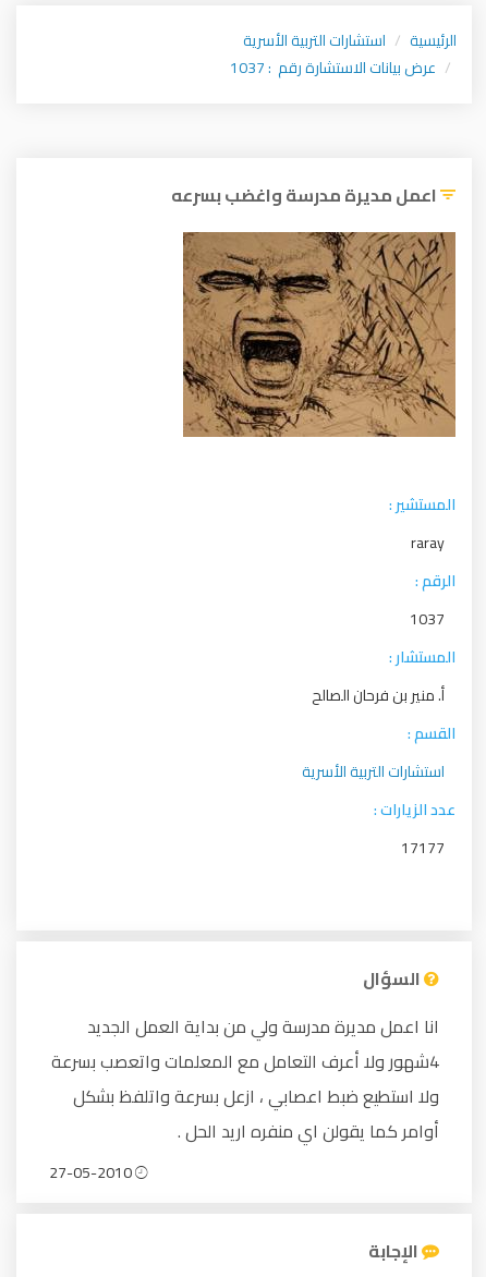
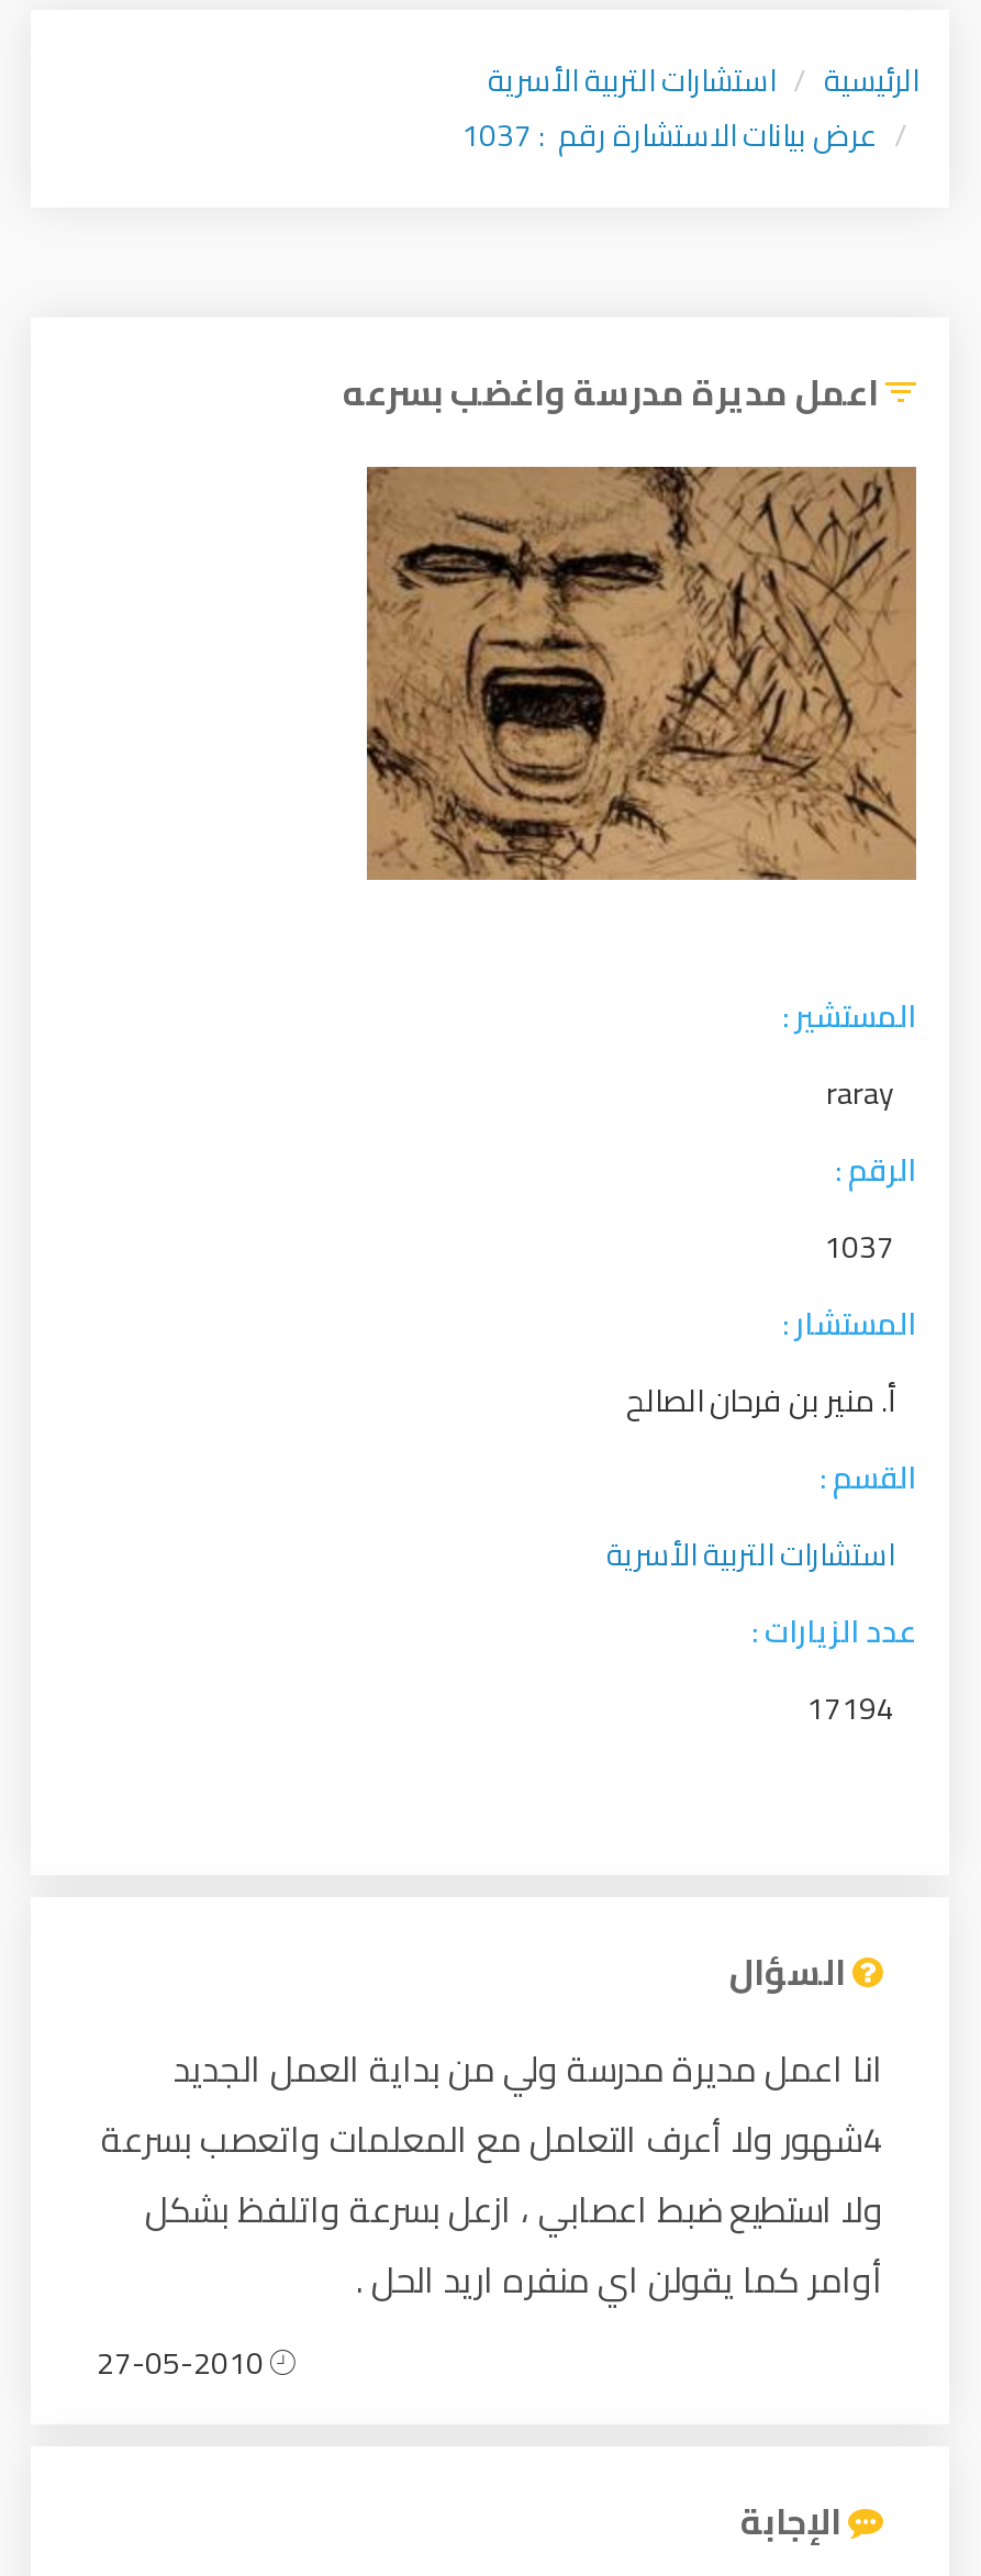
[401,834,445,862] 17177 -> [806,1680,894,1737] 17194

